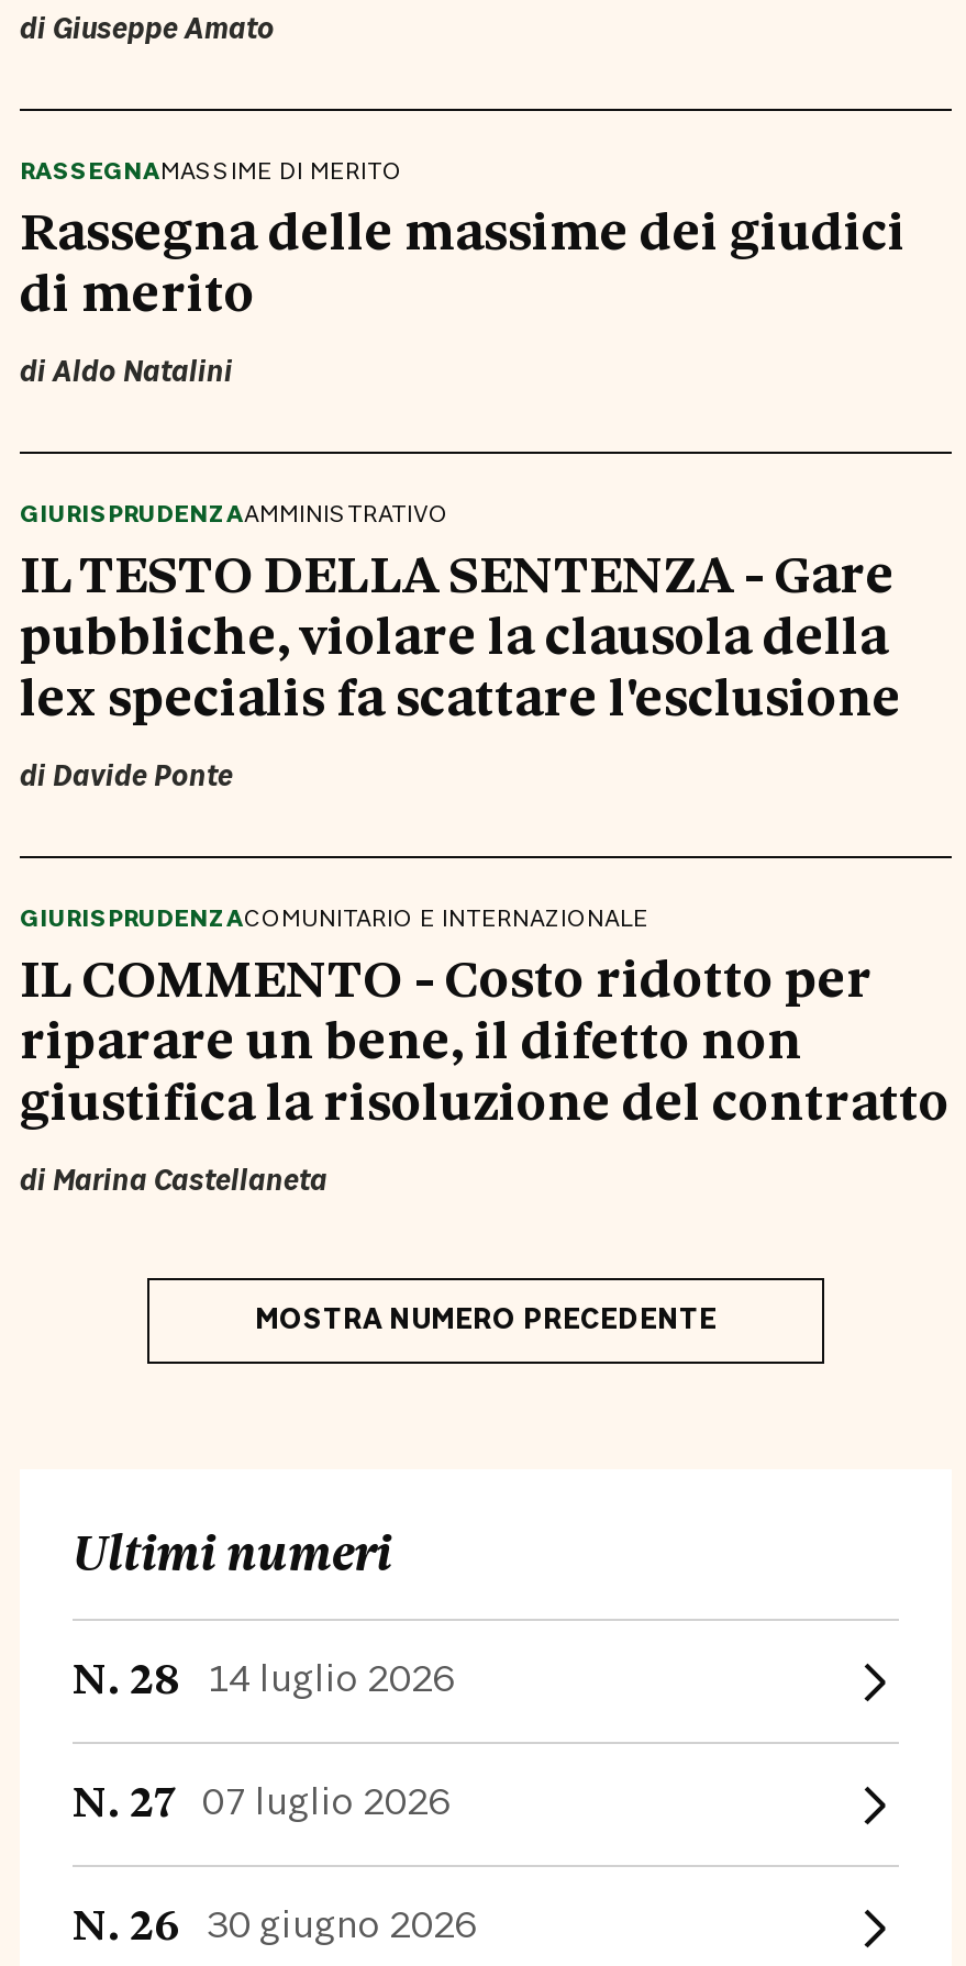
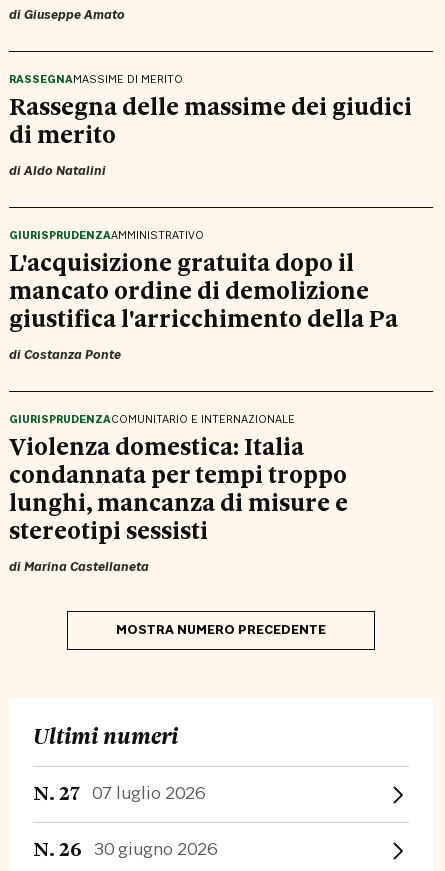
[20,533,901,795] IL TESTO DELLA SENTENZA - Gare | pubbliche, violare la clausola della | lex specialis fa scattare l'esclusione | di Davide Ponte -> [9,244,398,363] L'acquisizione gratuita dopo il | mancato ordine di demolizione | giustifica l'arricchimento della Pa | di Costanza Ponte
[20,937,950,1135] IL COMMENTO - Costo ridotto per | riparare un bene, il difetto non | giustifica la risoluzione del contratto -> [9,428,348,546] Violenza domestica: Italia | condannata per tempi troppo | lunghi, mancanza di misure e | stereotipi sessisti
moved [20,1164,717,1586] -> [9,559,326,751]: di Marina Castellaneta | MOSTRA NUMERO PRECEDENTE | Ultimi numeri
[73,1642,455,1706] N. 28 14 luglio 2026 -> none

